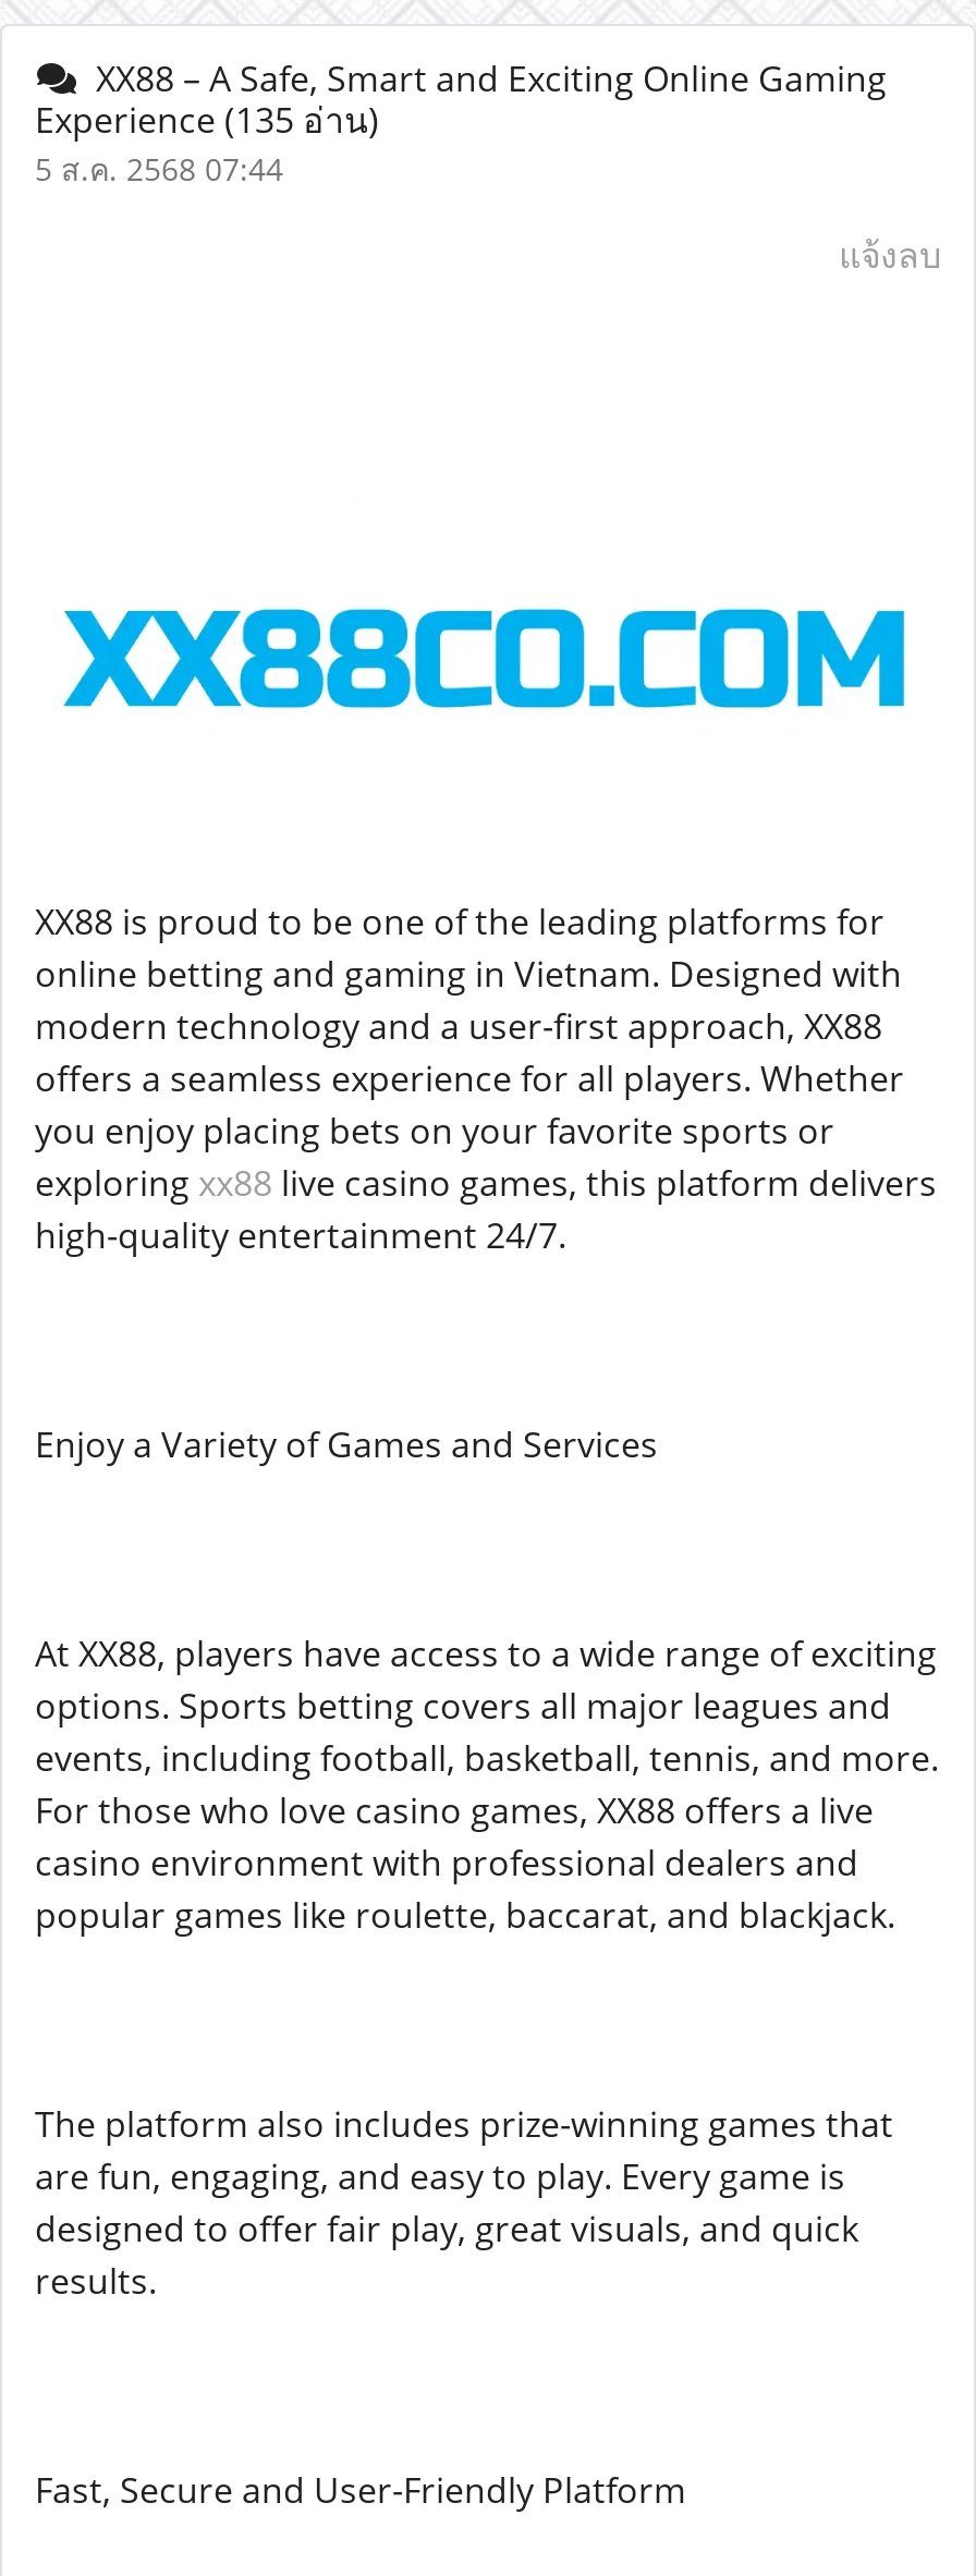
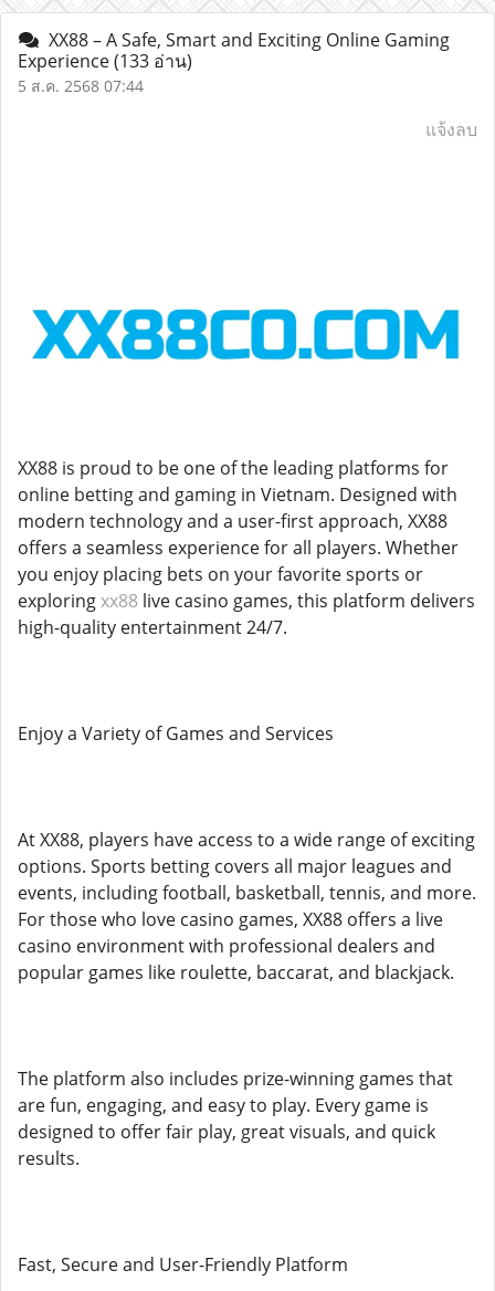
[35,96,379,144] Experience (135 อ่าน) -> [18,49,192,73] Experience (133 อ่าน)

